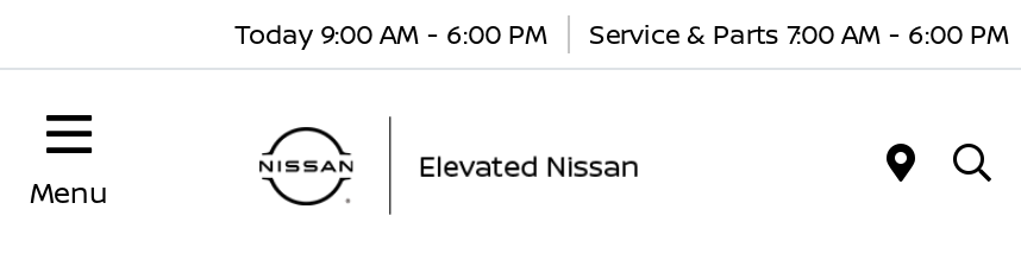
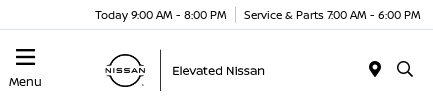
[234,14,1010,50] Today 9:00 AM - 6:00 PM Service & Parts 7:00 AM - 6:00 PM -> [95,6,421,21] Today 9:00 AM - 8:00 PM Service & Parts 7:00 AM - 6:00 PM

